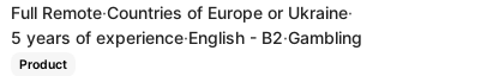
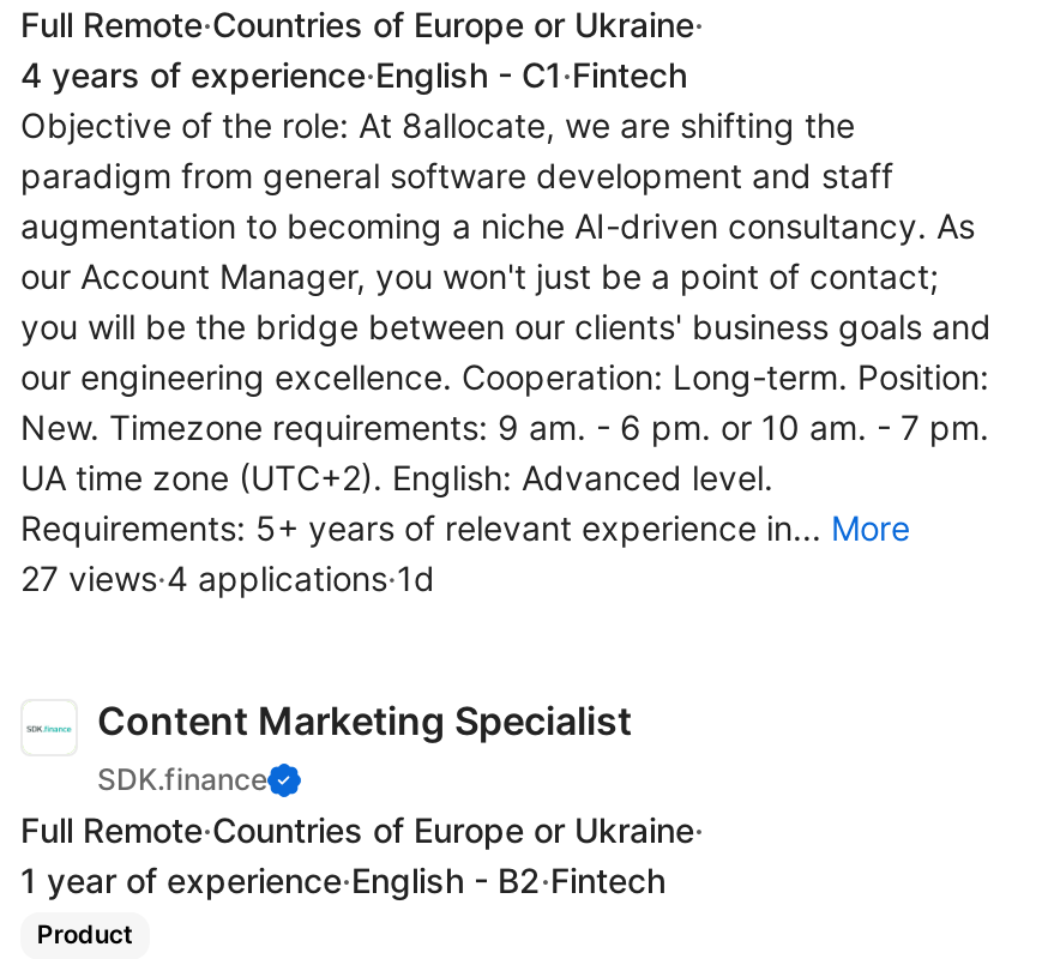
[11,27,362,47] 5 years of experience·English - B2·Gambling -> [20,55,992,901] 4 years of experience·English - C1 · Fintech | Objective of the role: At 8allocate, we are shifting the | paradigm from general software development and staff | augmentation to becoming a niche AI-driven consultancy. As | our Account Manager, you won't just be a point of contact; | you will be the bridge between our clients' business goals and | our engineering excellence. Cooperation: Long-term. Position: | New. Timezone requirements: 9 am. - 6 pm. or 10 am. - 7 pm. | UA time zone (UTC+2). English: Advanced level. | Requirements: 5+ years of relevant experience in... More | 27 views·4 applications·1d | Content Marketing Specialist | SDK.finance | Full Remote·Countries of Europe or Ukraine· | 1 year of experience·English - B2·Fintech

